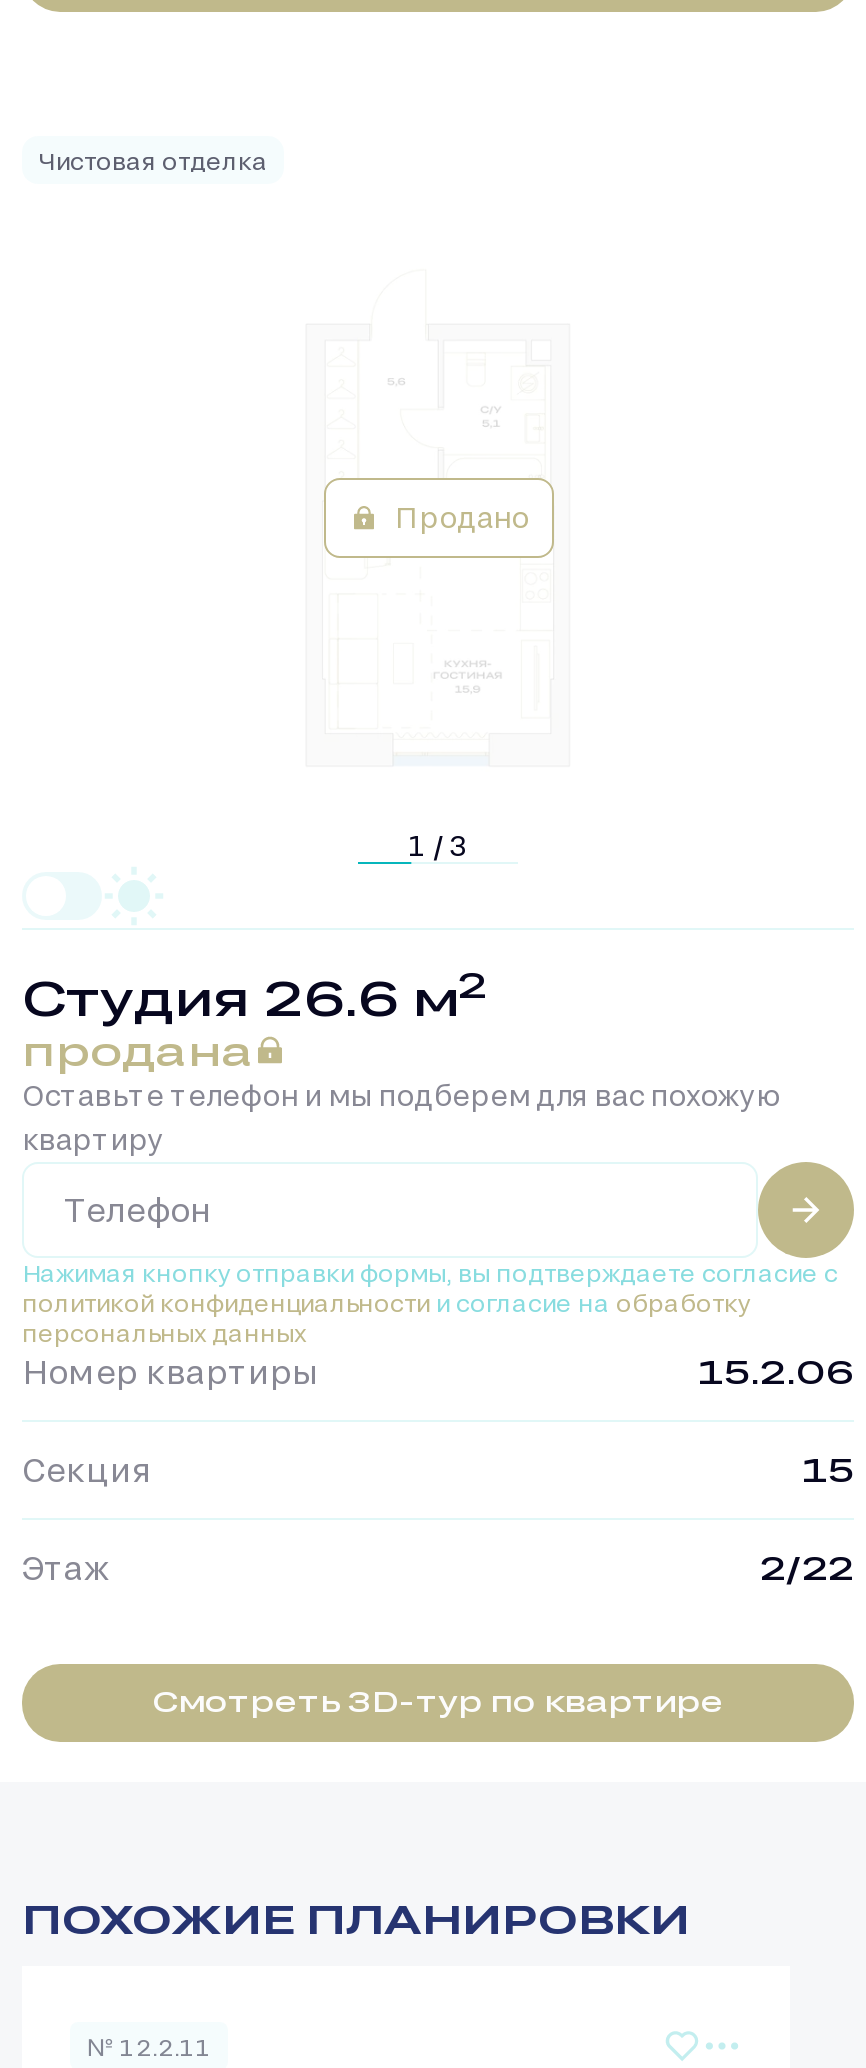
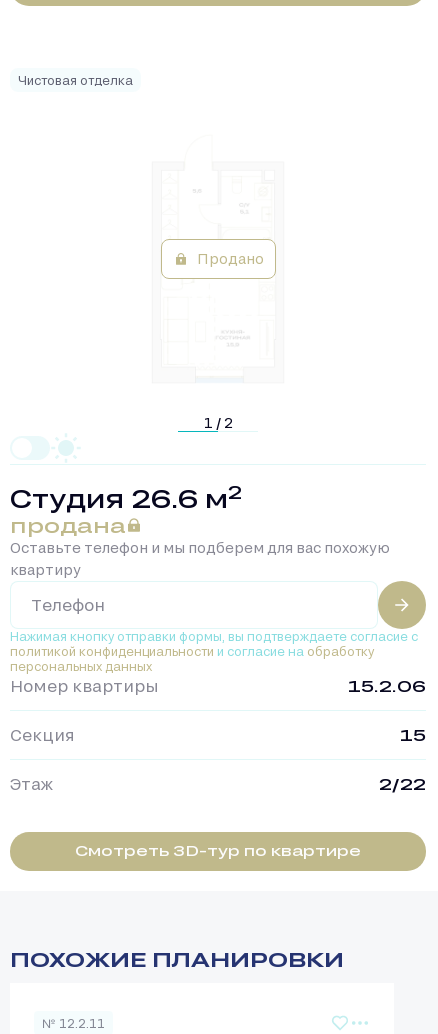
[409,828,467,862] 1 / 3 -> [203,414,232,431] 1 / 2

